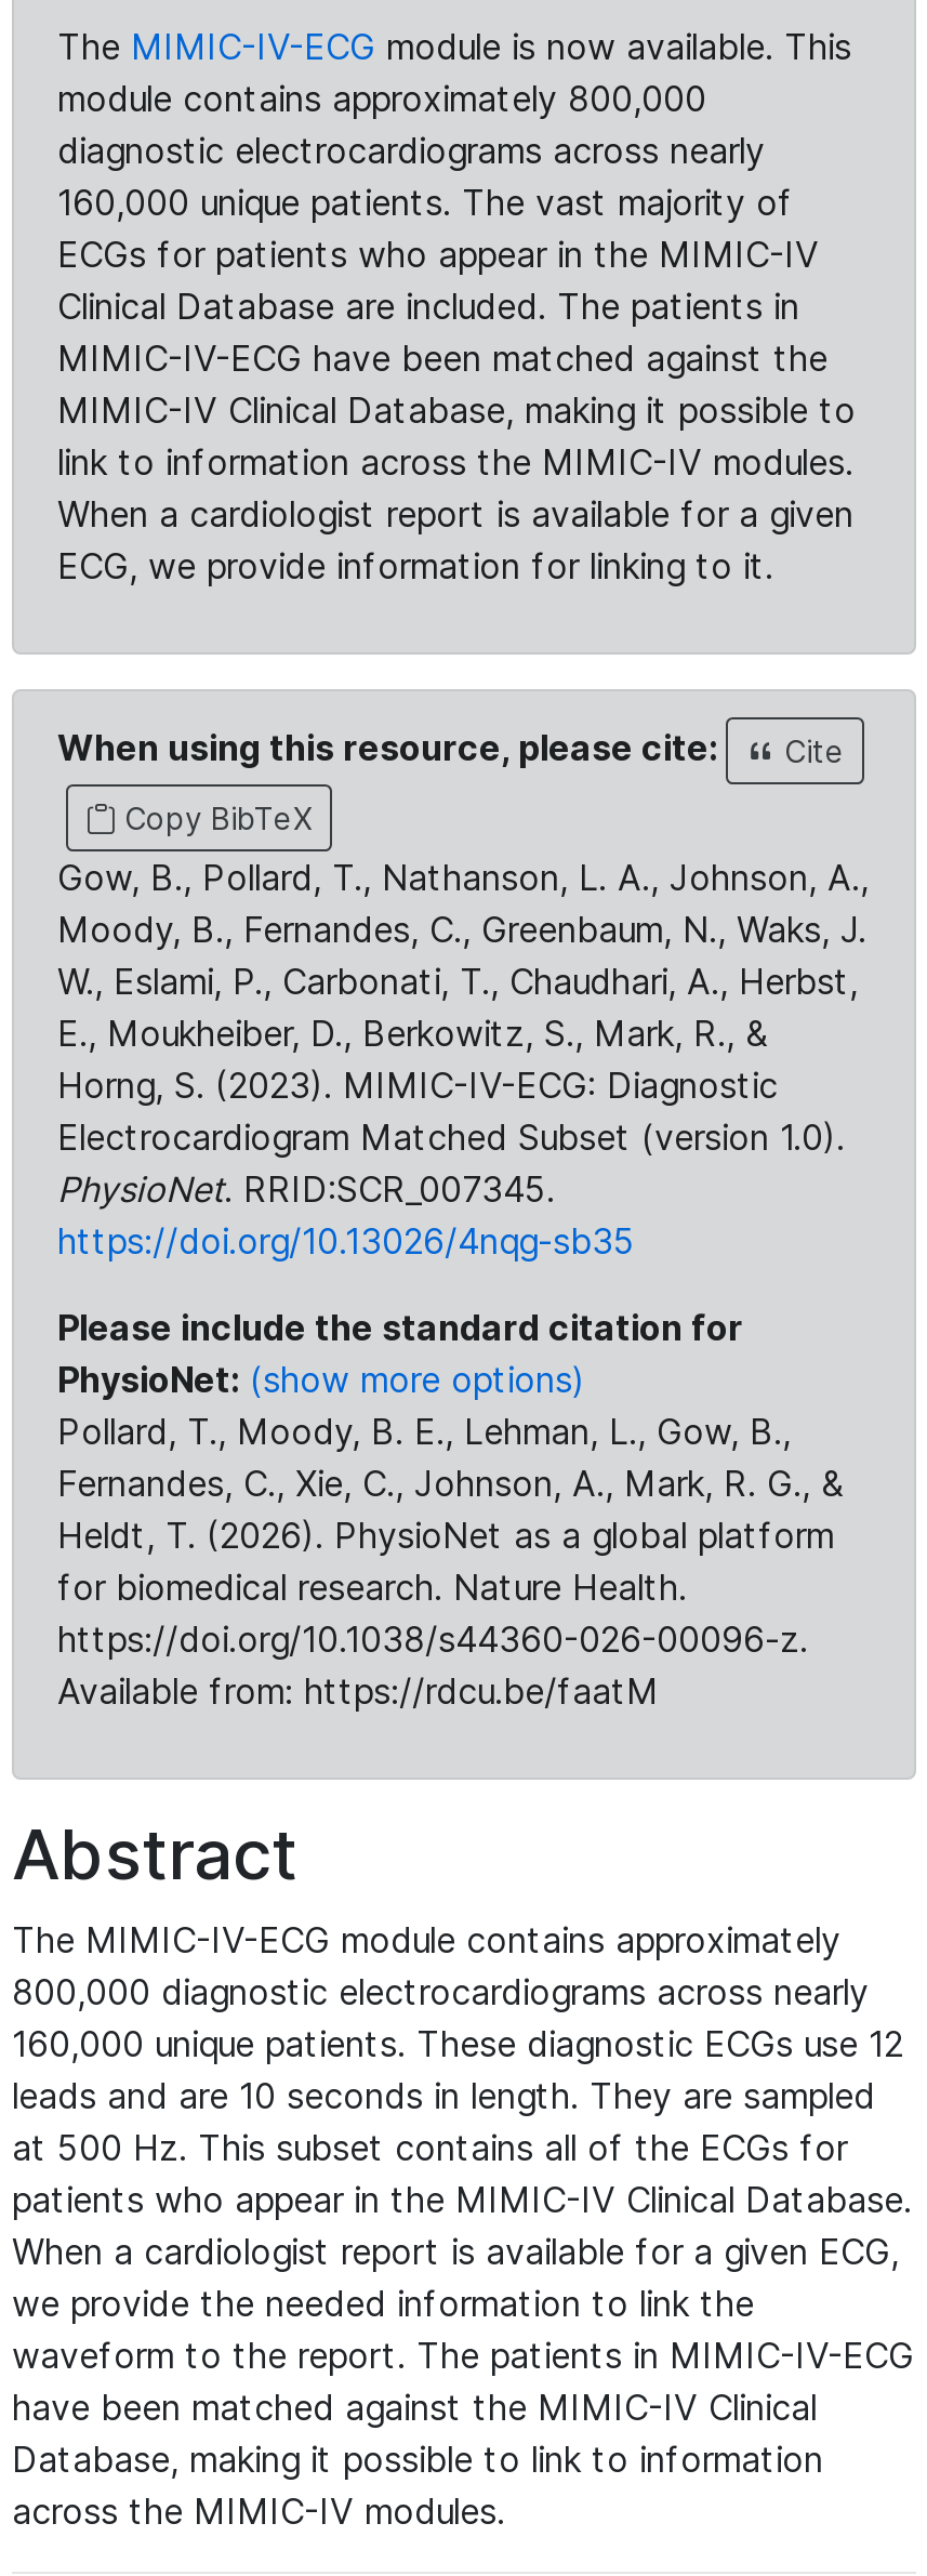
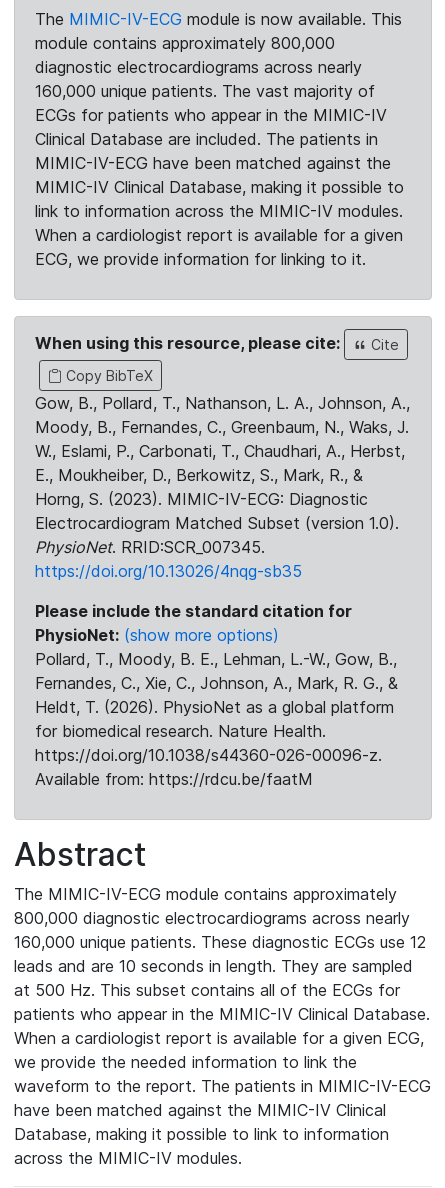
[57,1410,791,1453] Pollard, T., Moody, B. E., Lehman, L., Gow, B., -> [35,649,397,669] Pollard, T., Moody, B. E., Lehman, L.-W., Gow, B.,

